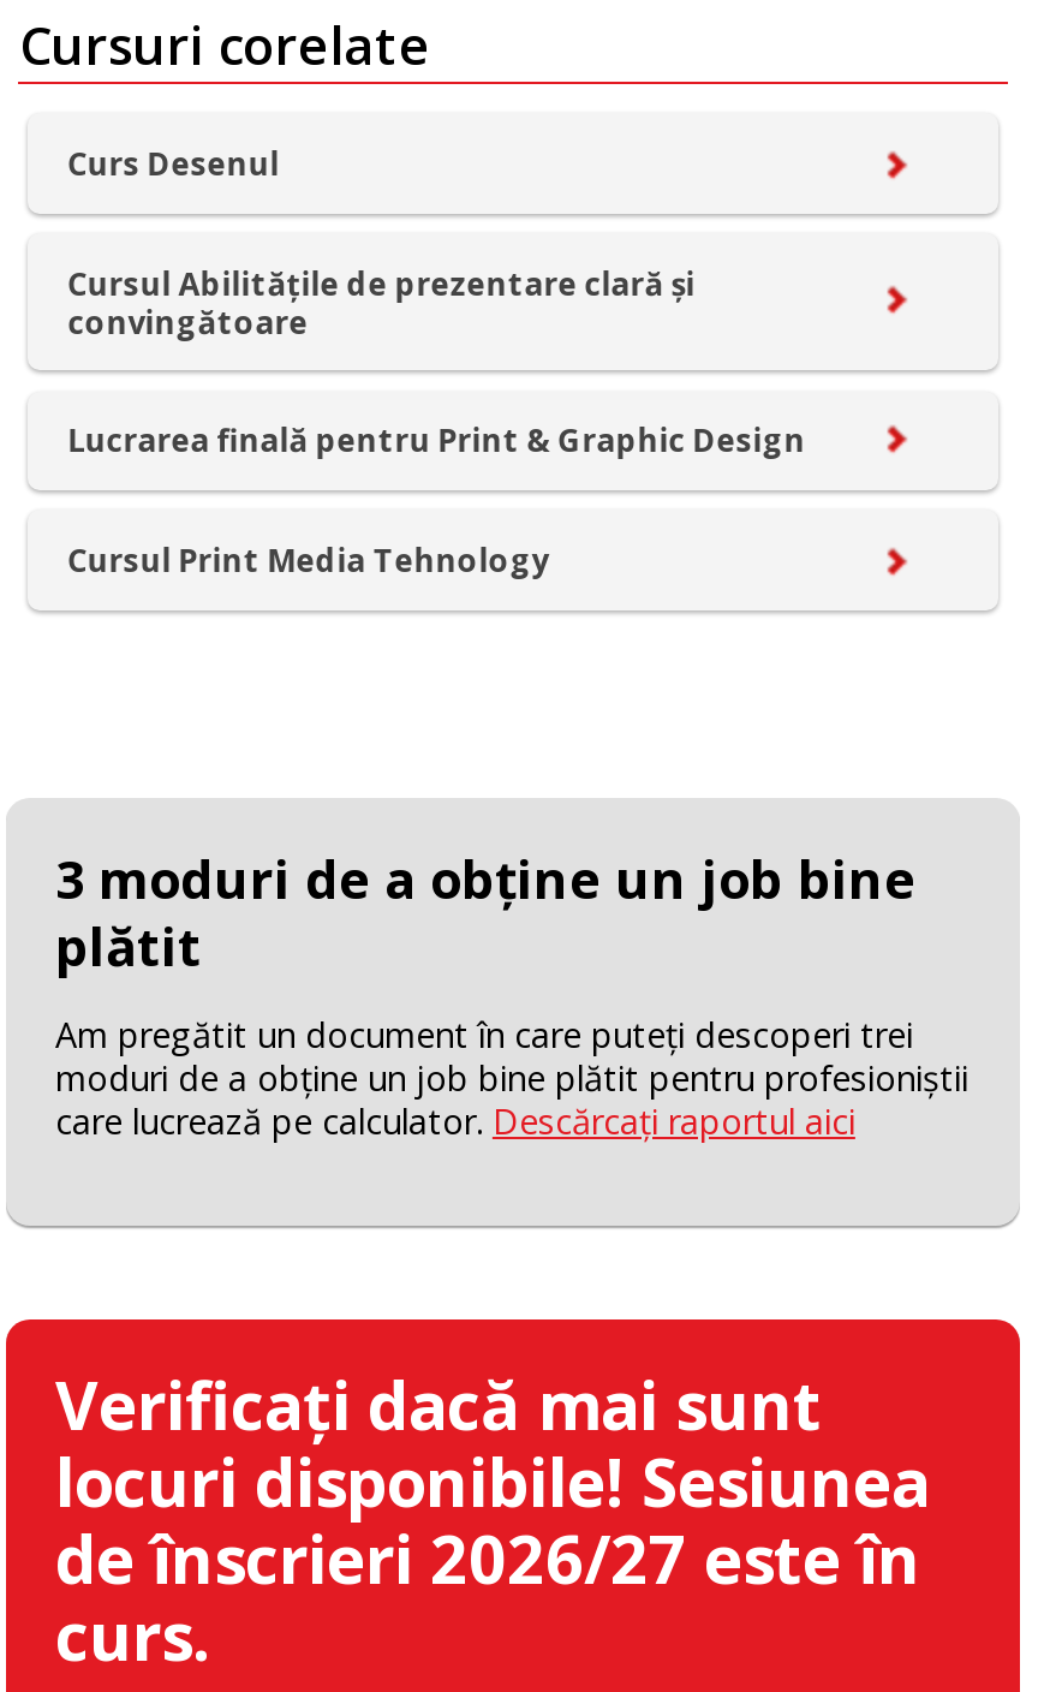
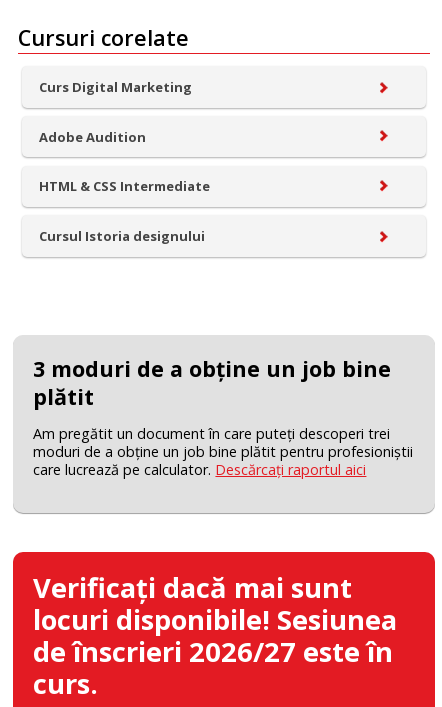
[68,142,279,185] Curs Desenul -> [39,78,192,96] Curs Digital Marketing
[68,261,695,343] Cursul Abilitățile de prezentare clară și | convingătoare -> [39,128,146,146] Adobe Audition
[68,419,805,462] Lucrarea finală pentru Print & Graphic Design -> [39,177,210,195] HTML & CSS Intermediate
[68,538,548,581] Cursul Print Media Tehnology -> [39,227,205,245] Cursul Istoria designului

